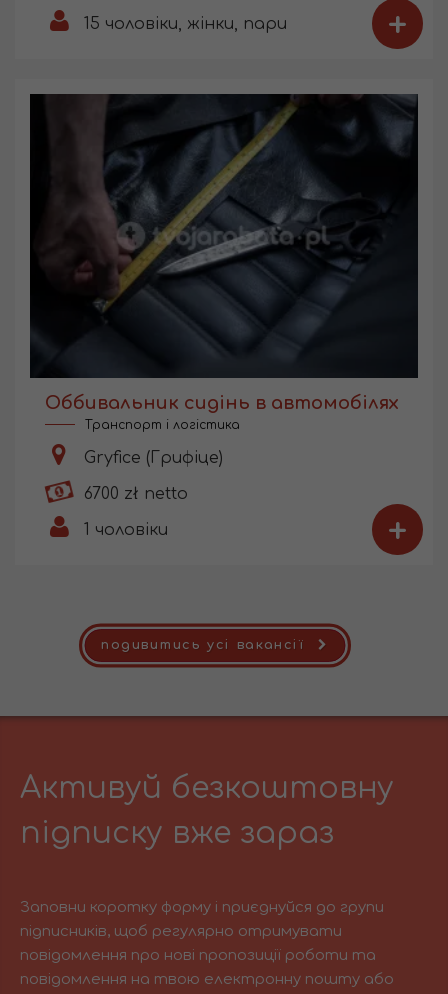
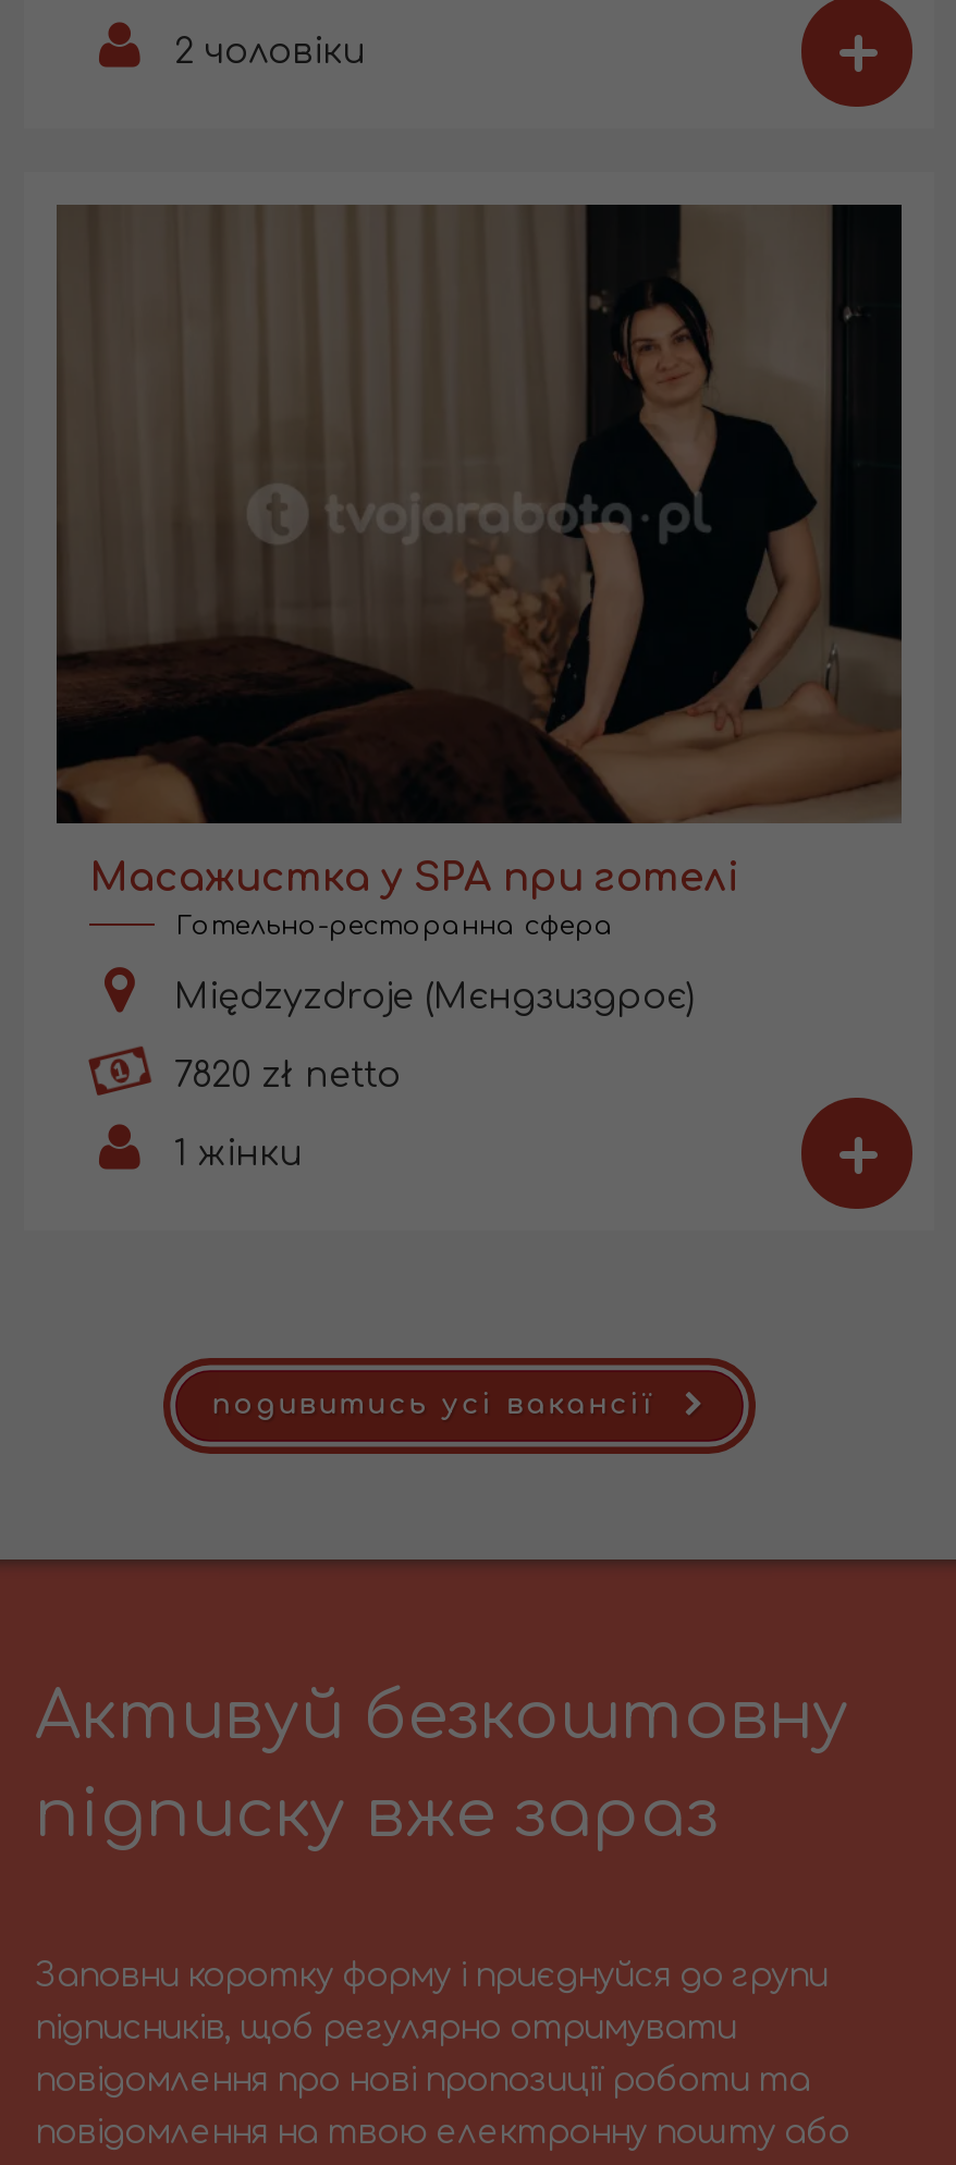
[79,15,287,33] 15 чоловіки, жінки, пари -> [163,32,364,71] 2 чоловіки
[29,93,419,432] [image] | Оббивальник сидінь в автомобілях | Транспорт і логістика -> [54,203,904,941] [image] | Масажистка у SPA при готелі | Готельно-ресторанна сфера
[79,449,223,467] Gryfice (Грифіце) -> [163,978,695,1018] Międzyzdroje (Мєндзиздроє)
[79,485,188,503] 6700 zł netto -> [163,1057,401,1096] 7820 zł netto
[79,521,168,539] 1 чоловіки -> [163,1135,301,1174] 1 жінки

